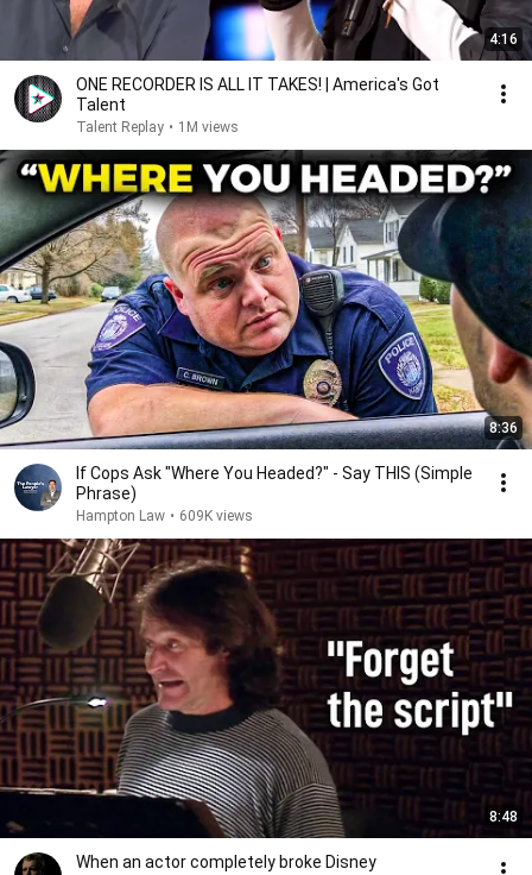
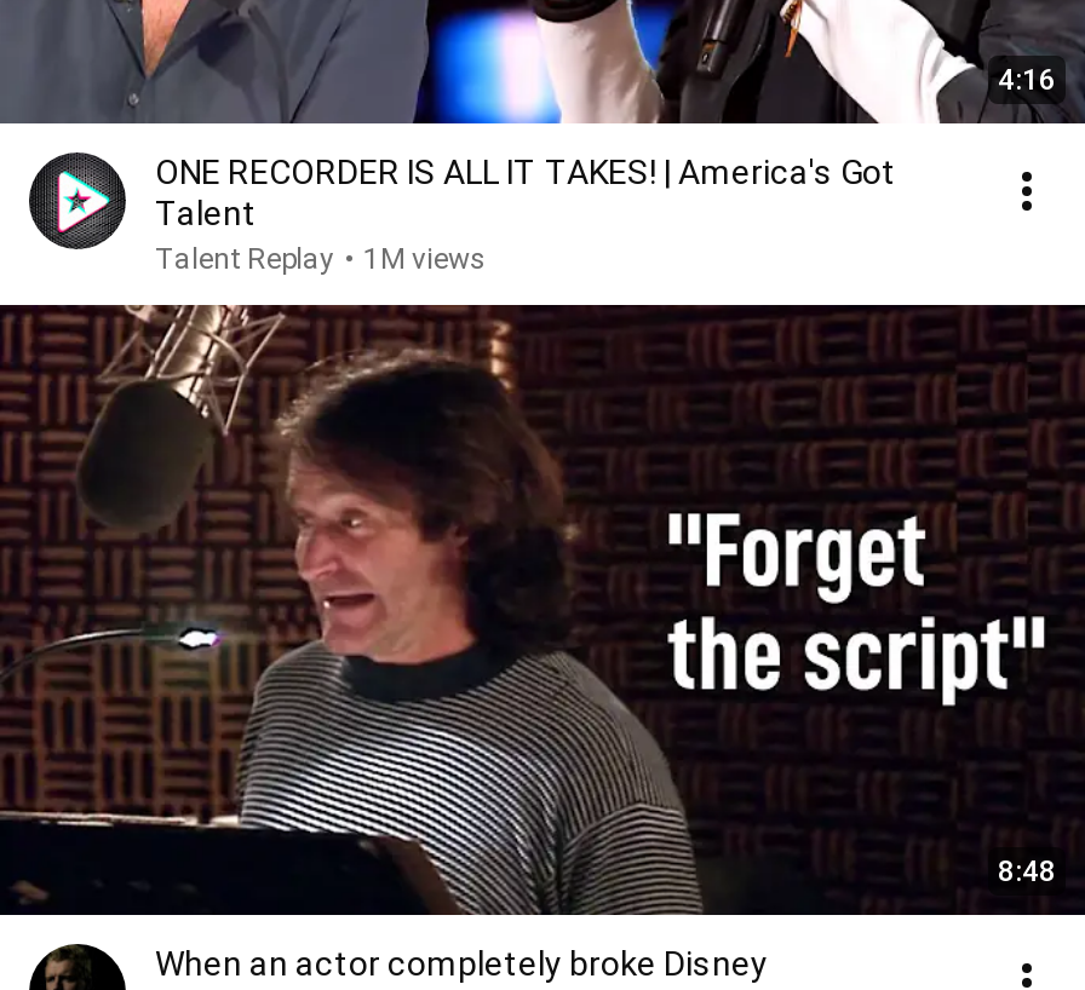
[4,149,528,524] [image] | 8:36 | If Cops Ask "Where You Headed?" - Say THIS (Simple | Phrase) | Hampton Law • 609K views -> none
[18,464,59,509] [image] -> none

